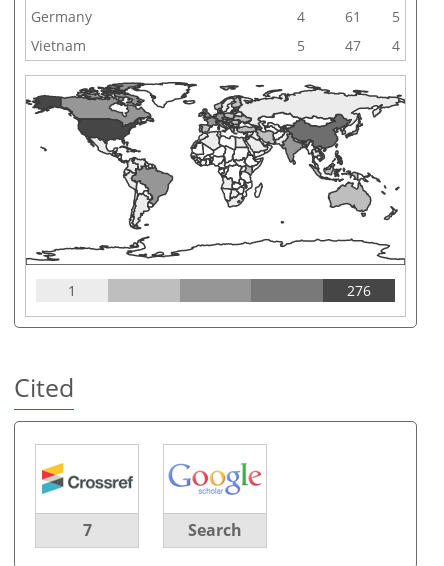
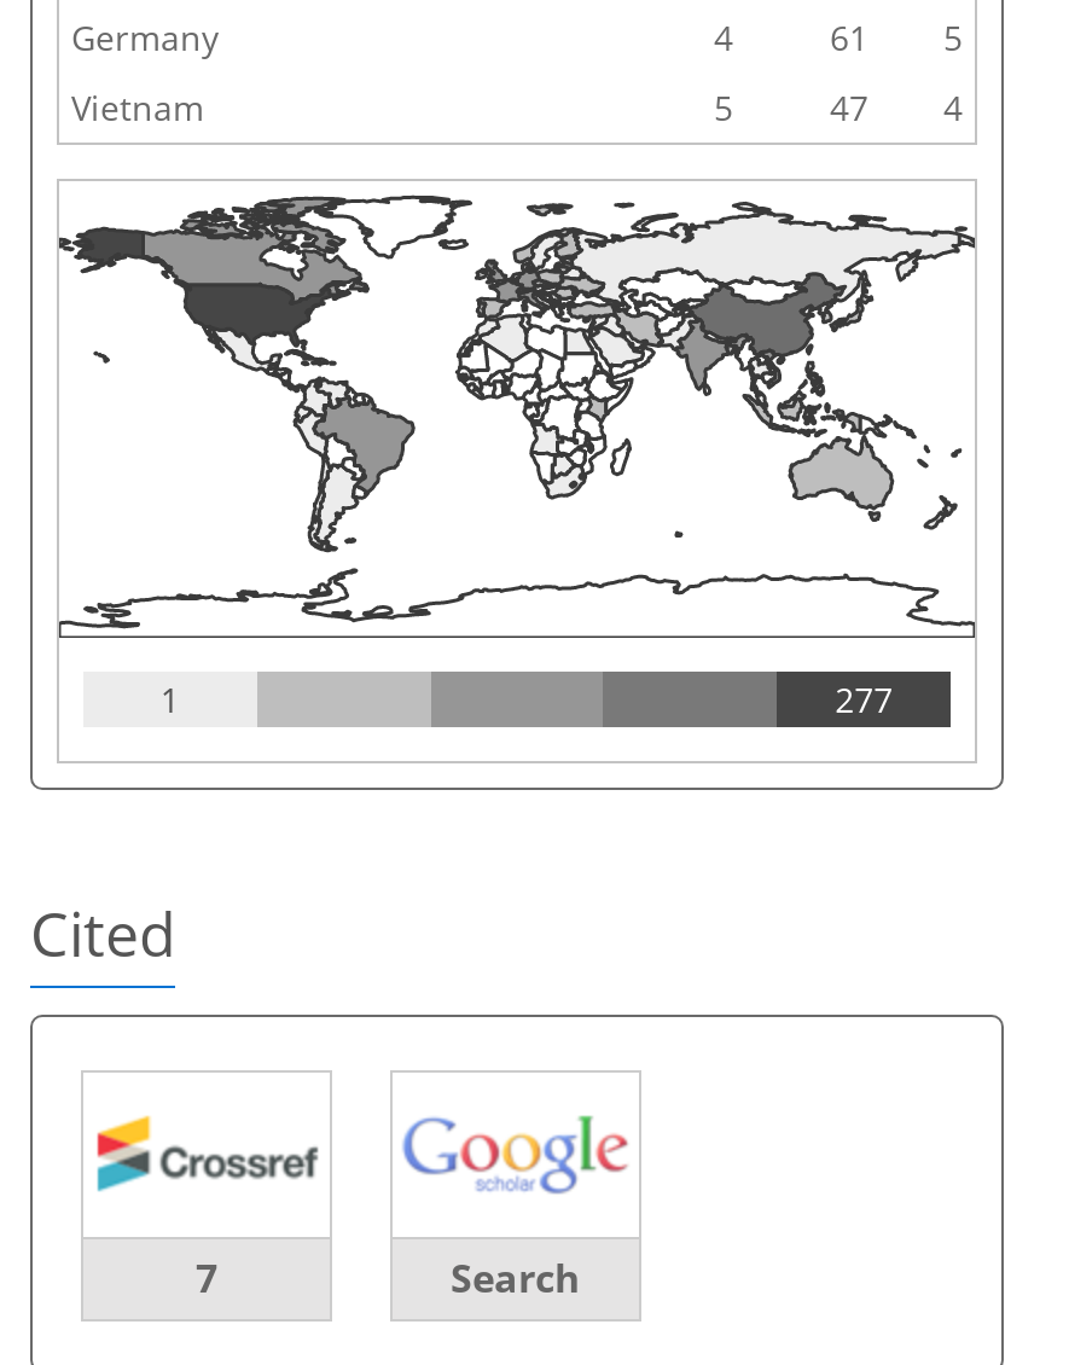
[347,281,371,300] 276 -> [835,677,893,723] 277

